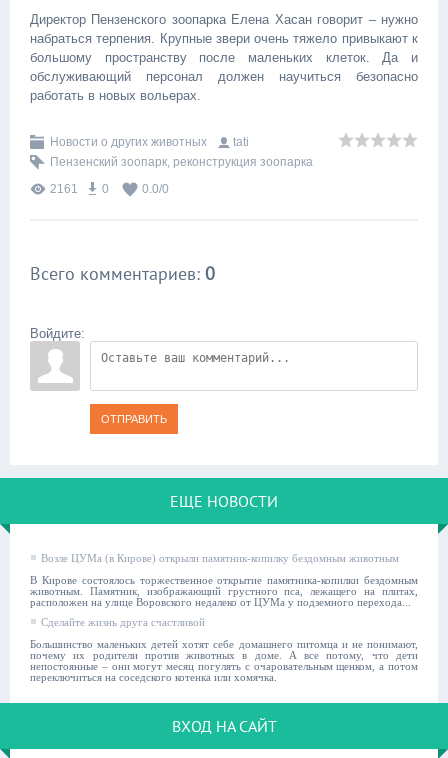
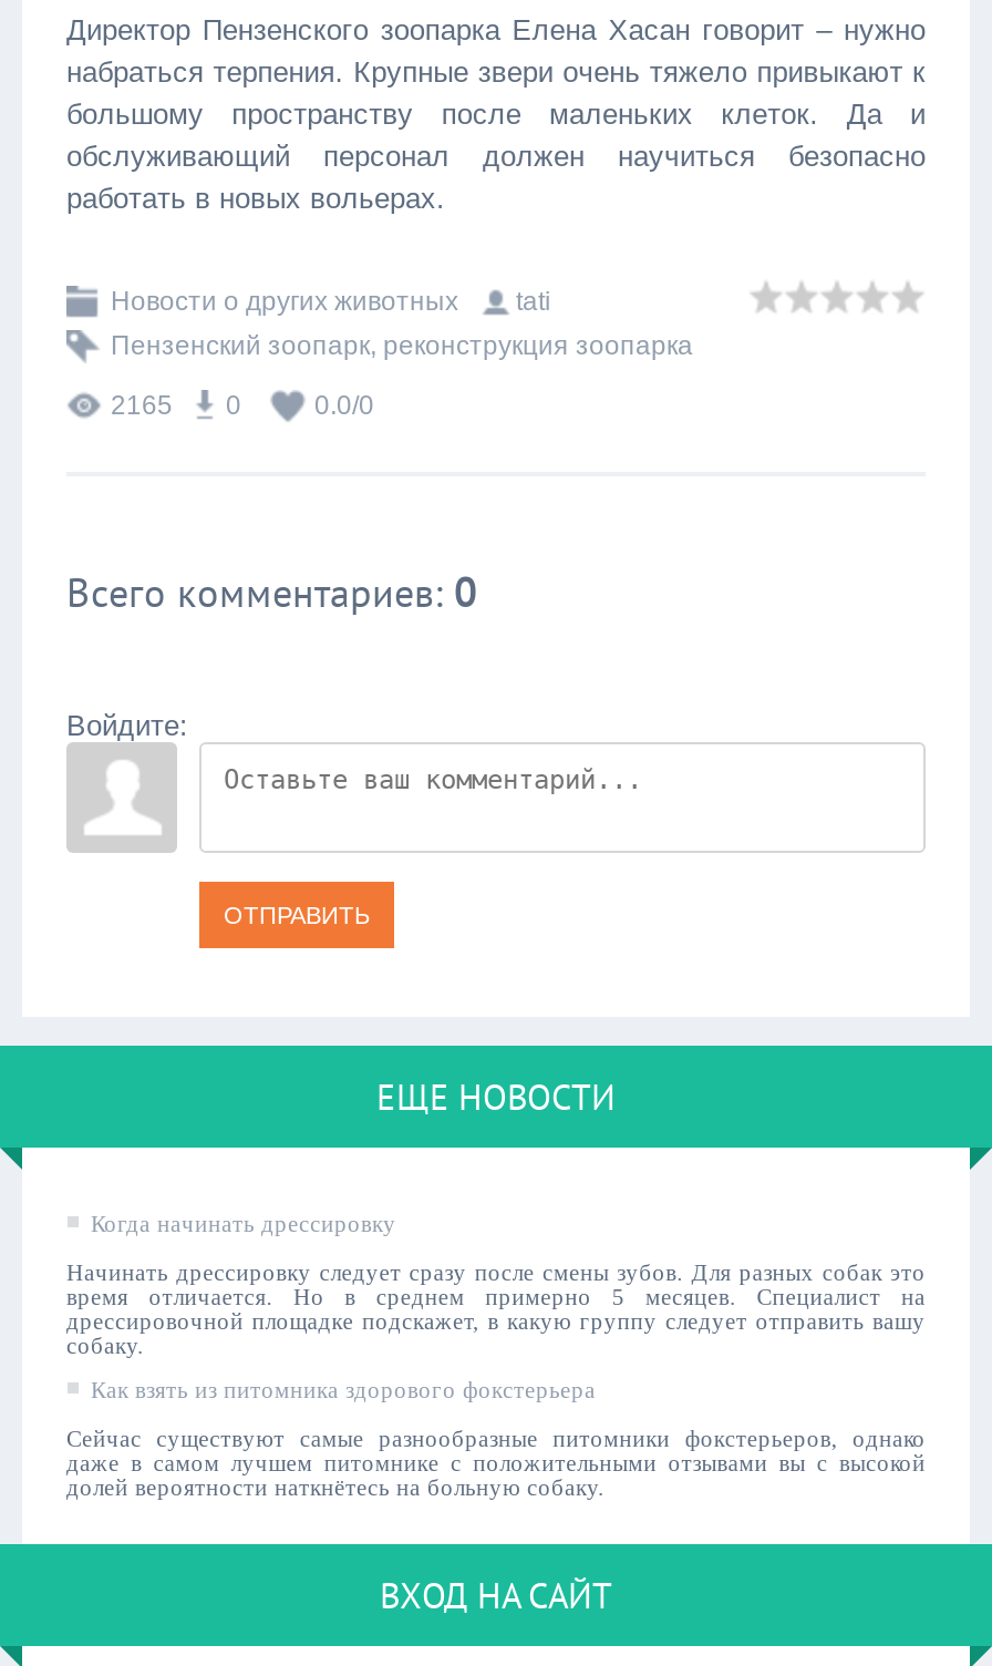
[50,182,109,196] 2161 0 -> [111,390,241,421] 2165 0
[41,553,399,564] Возле ЦУМа (в Кирове) открыли памятник-копилку бездомным животным -> [91,1212,396,1236] Когда начинать дрессировку
[30,575,418,608] В Кирове состоялось торжественное открытие памятника-копилки бездомным | животным. Памятник, изображающий грустного пса, лежащего на плитах, | расположен на улице Воровского недалеко от ЦУМа у подземного перехода... -> [66,1261,926,1358] Начинать дрессировку следует сразу после смены зубов. Для разных собак это | время отличается. Но в среднем примерно 5 месяцев. Специалист на | дрессировочной площадке подскажет, в какую группу следует отправить вашу | собаку.
[41,617,205,628] Сделайте жизнь друга счастливой -> [91,1378,596,1402] Как взять из питомника здорового фокстерьера
[30,639,418,683] Большинство маленьких детей хотят себе домашнего питомца и не понимают, | почему их родители против животных в доме. А все потому, что дети | непостоянные – они могут месяц погулять с очаровательным щенком, а потом | переключиться на соседского котенка или хомячка. -> [66,1427,926,1500] Сейчас существуют самые разнообразные питомники фокстерьеров, однако | даже в самом лучшем питомнике с положительными отзывами вы с высокой | долей вероятности наткнётесь на больную собаку.

